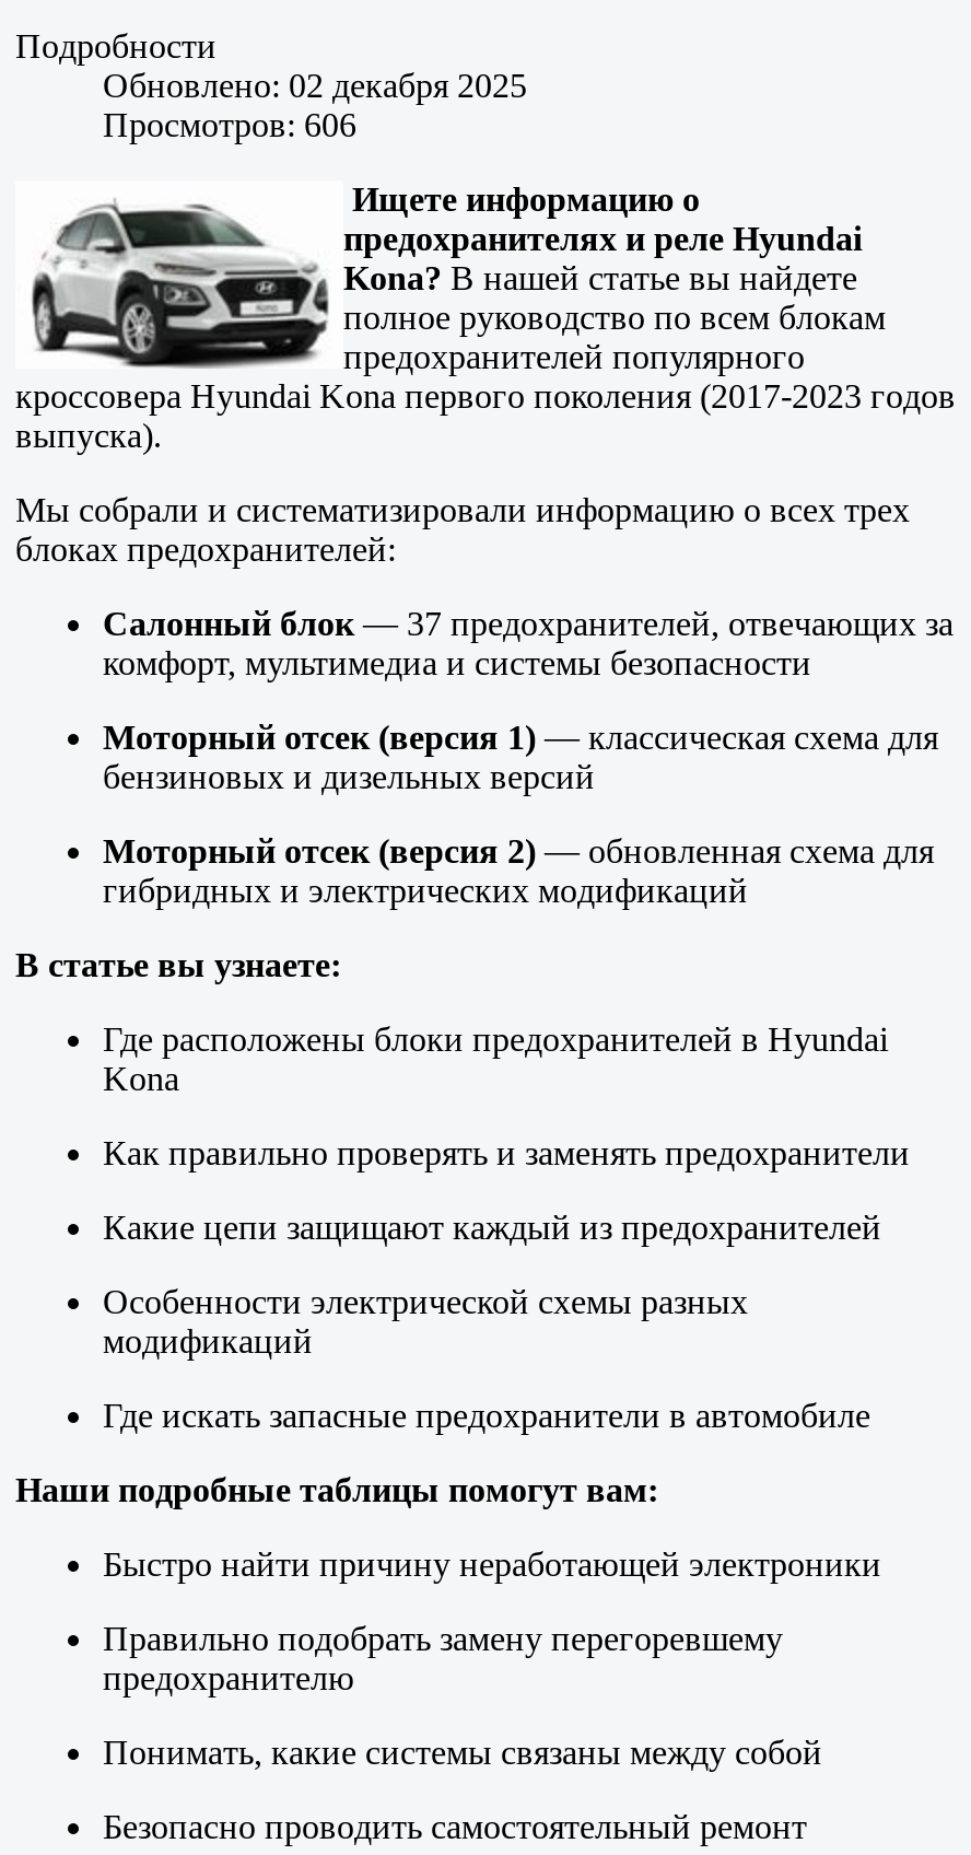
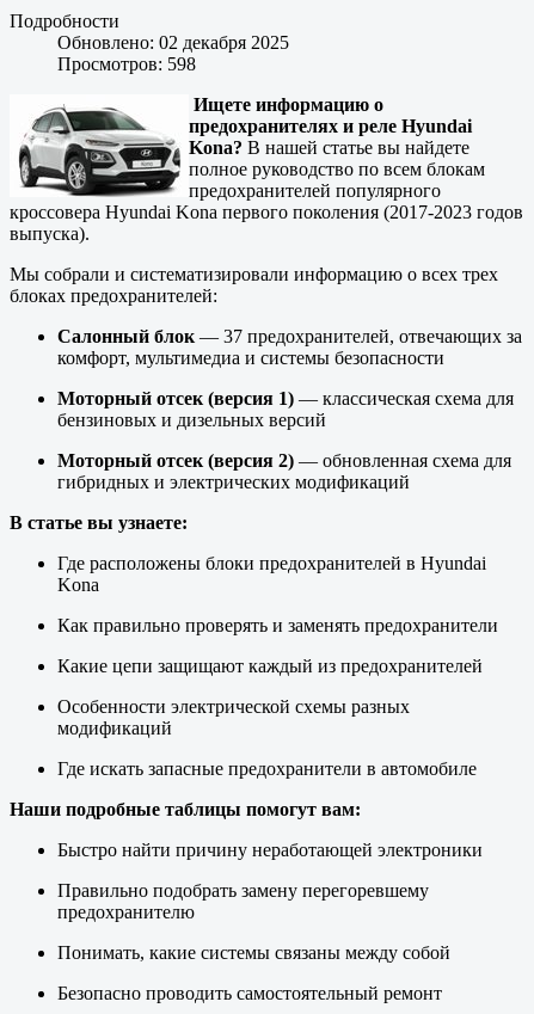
[103,106,356,143] Просмотров: 606 -> [57,54,196,74] Просмотров: 598

